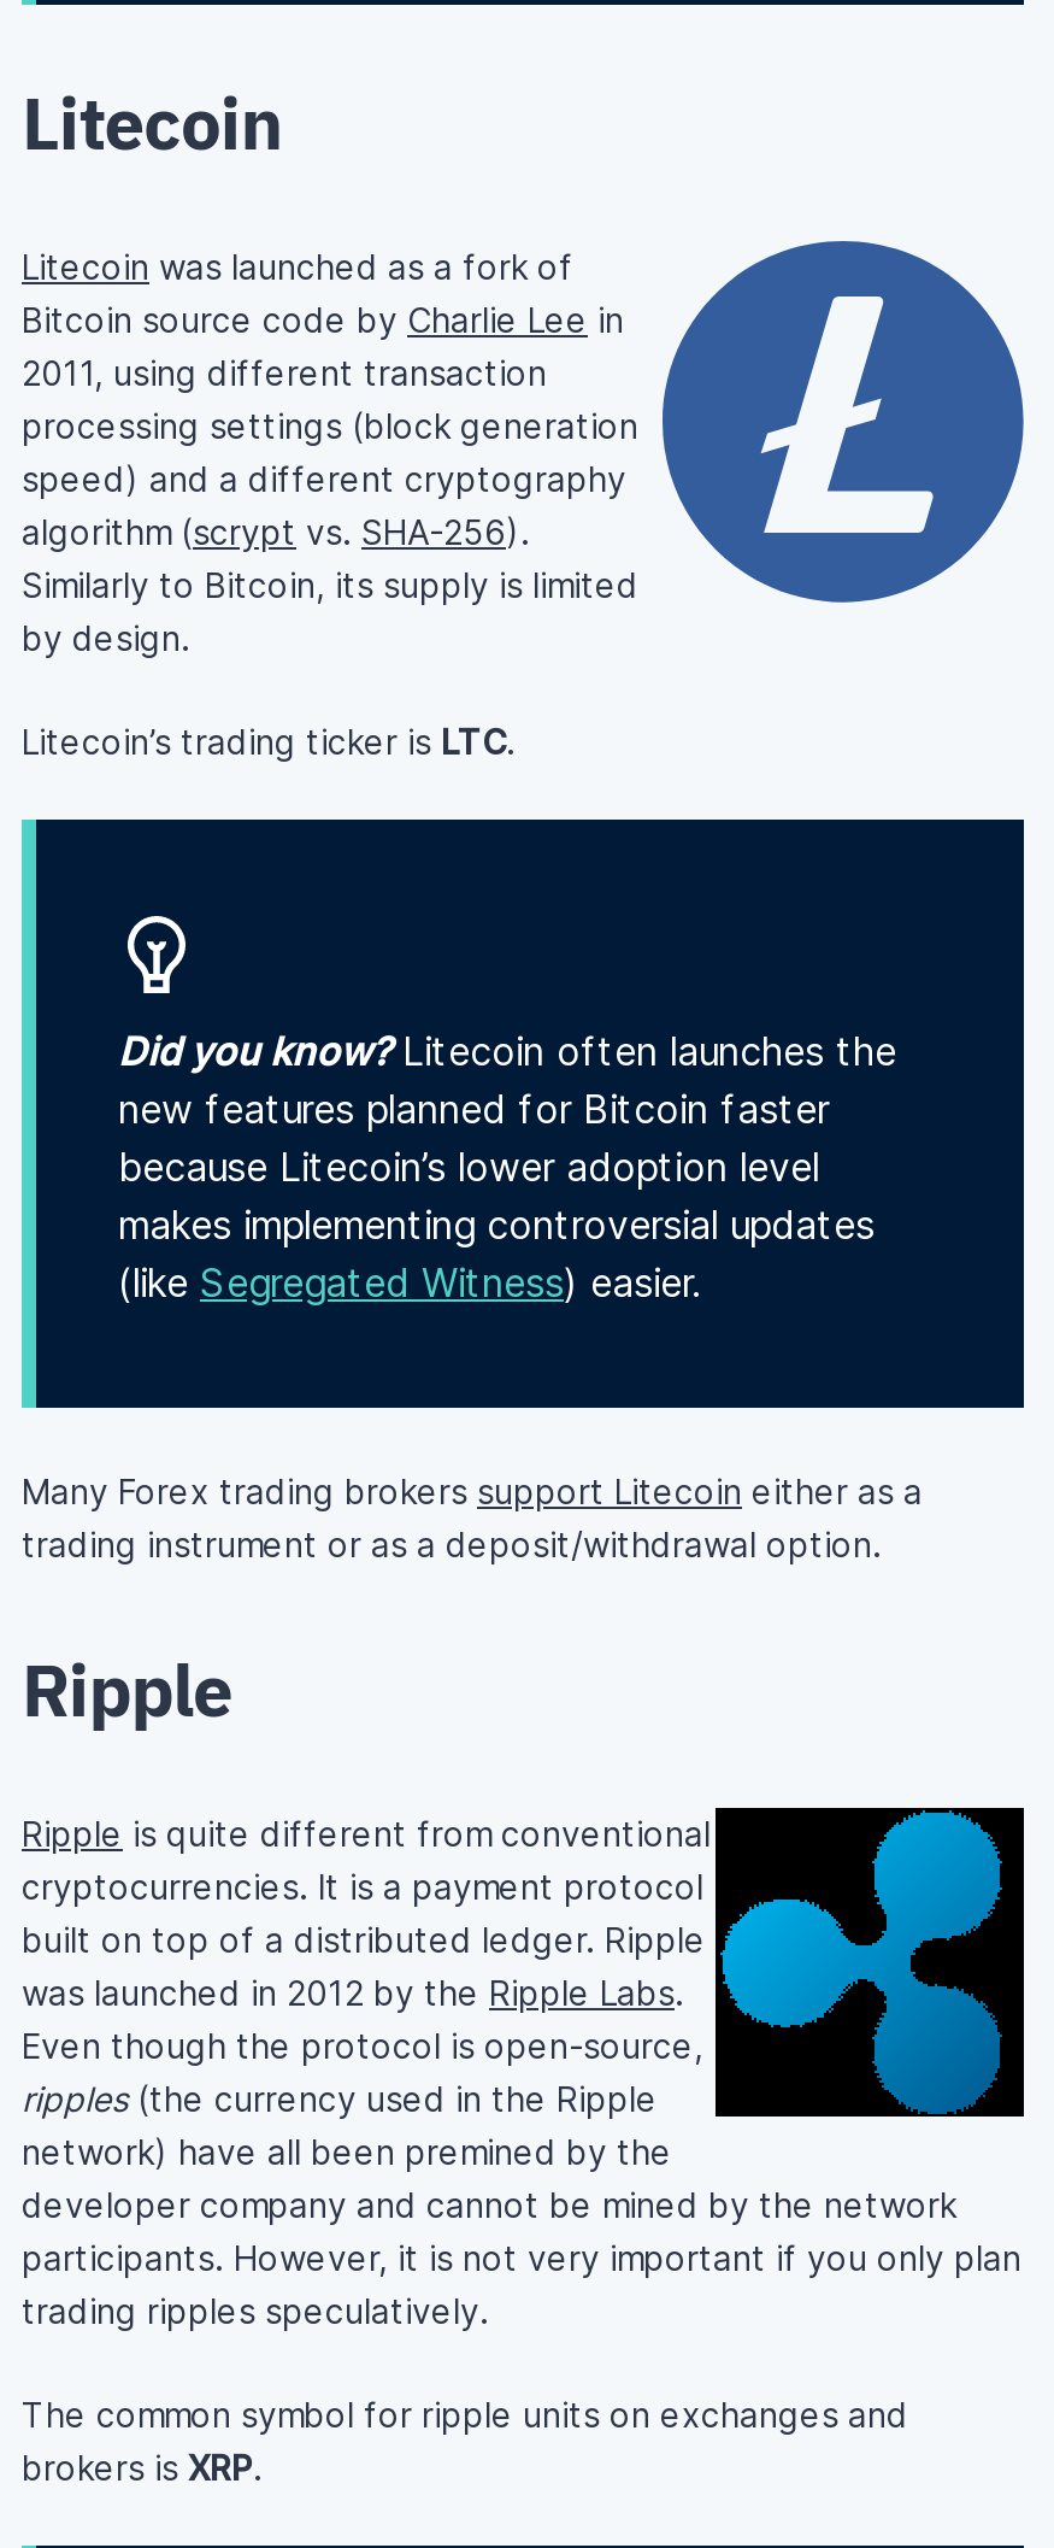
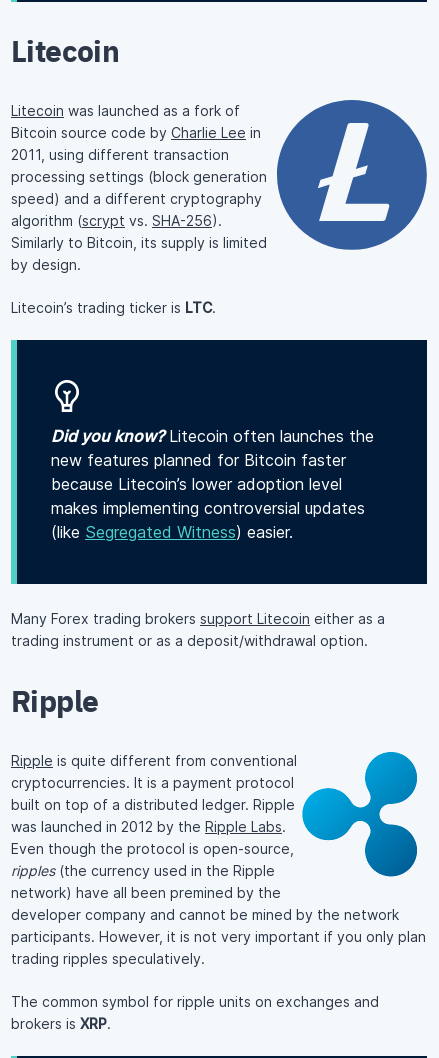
[713,1806,1026,2119] [image] -> [299,750,427,878] [image]

